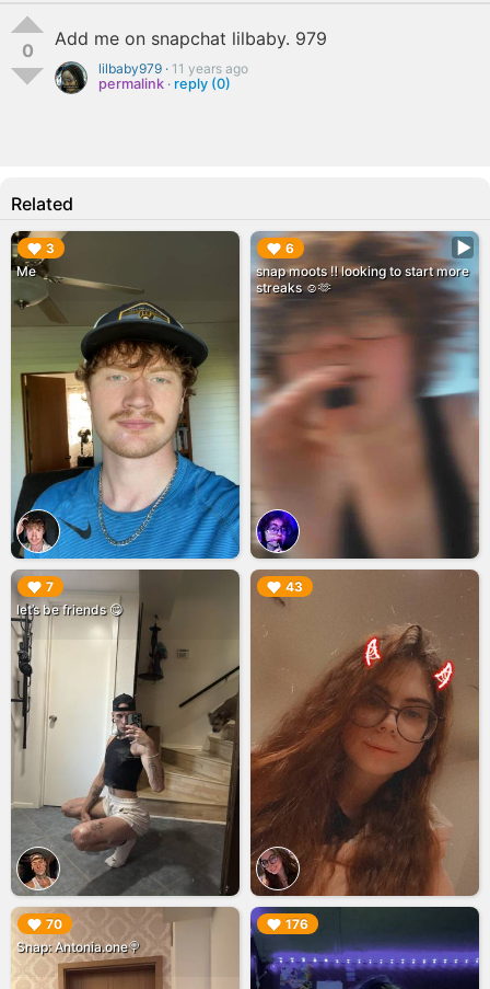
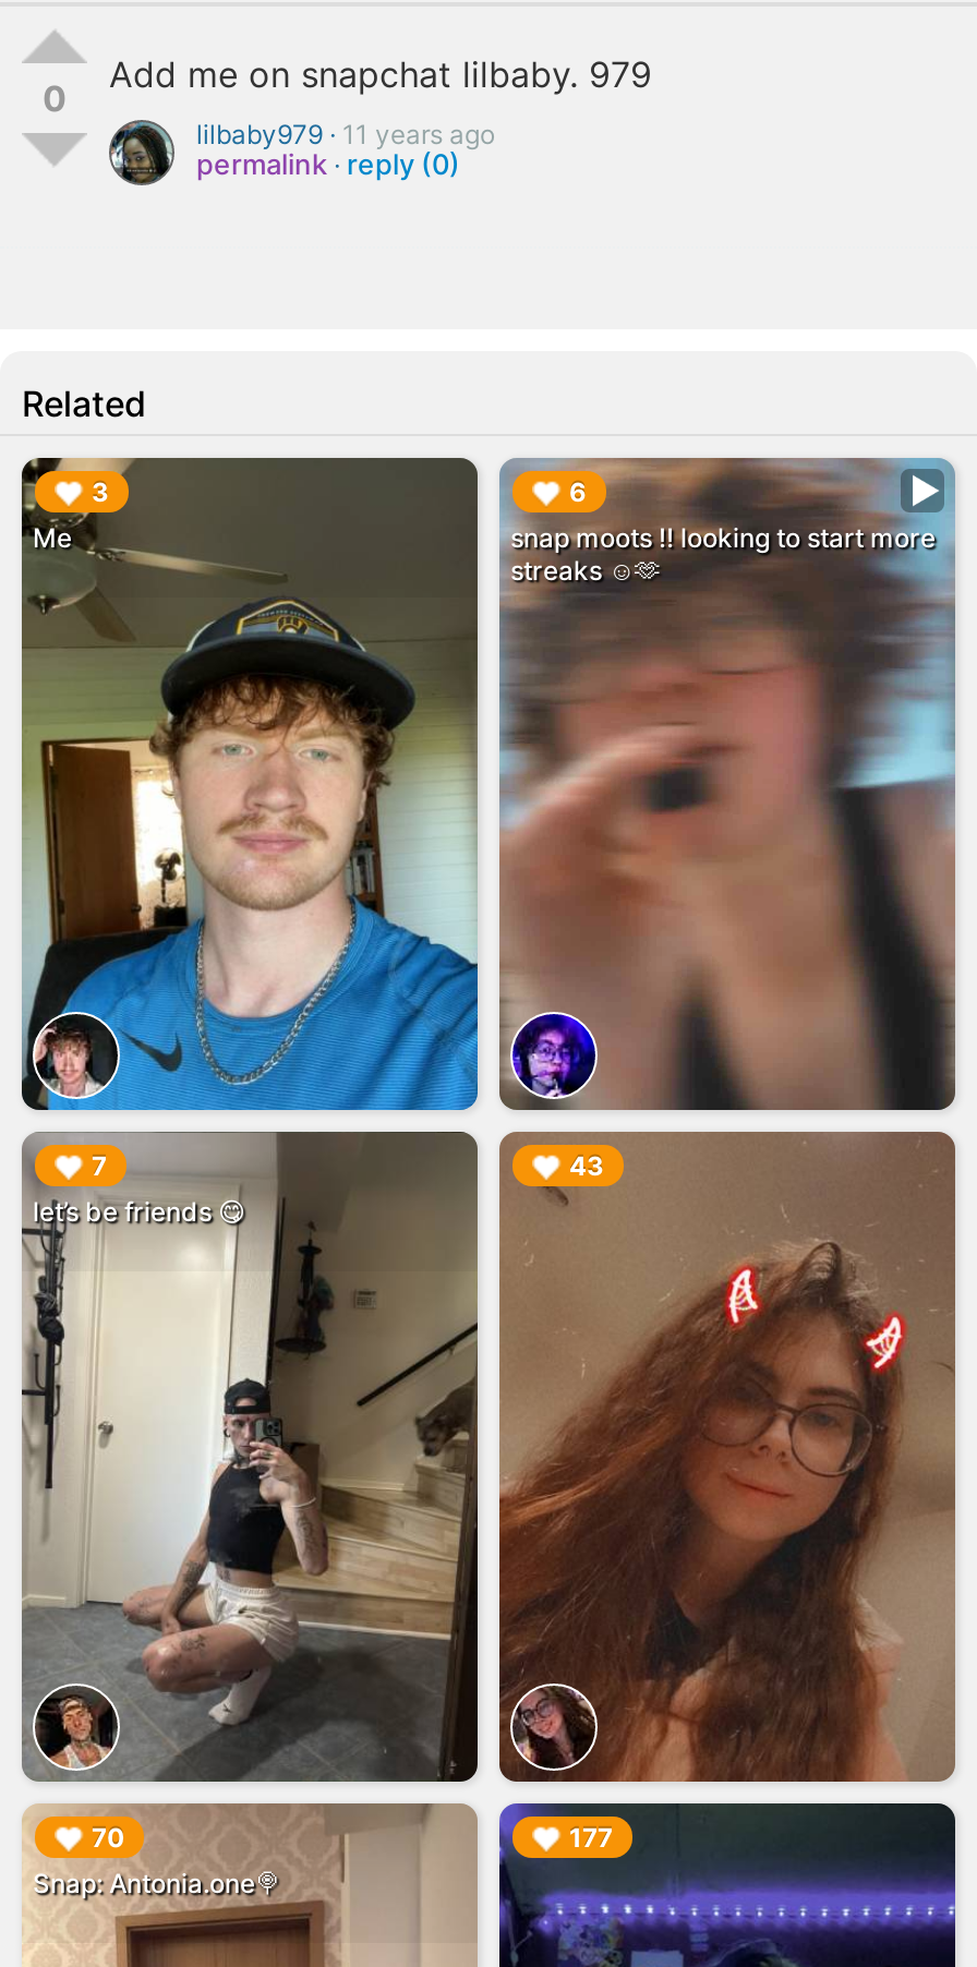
[285,917,308,932] 176 -> [569,1824,613,1854] 177

